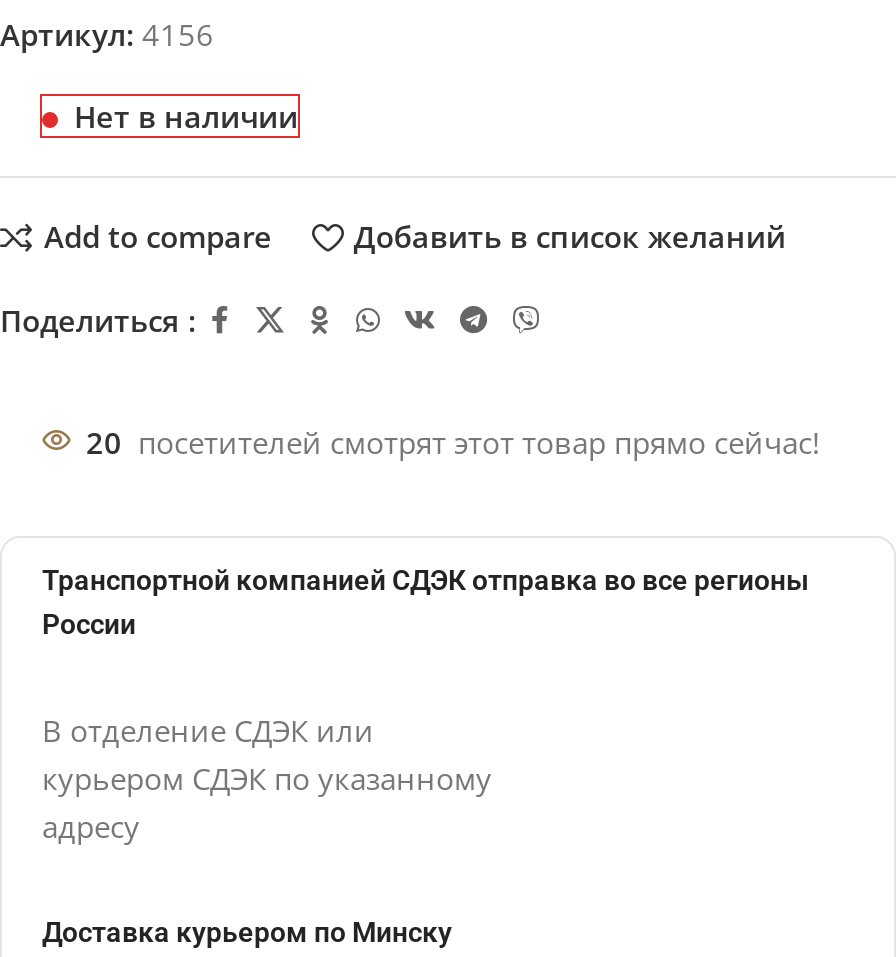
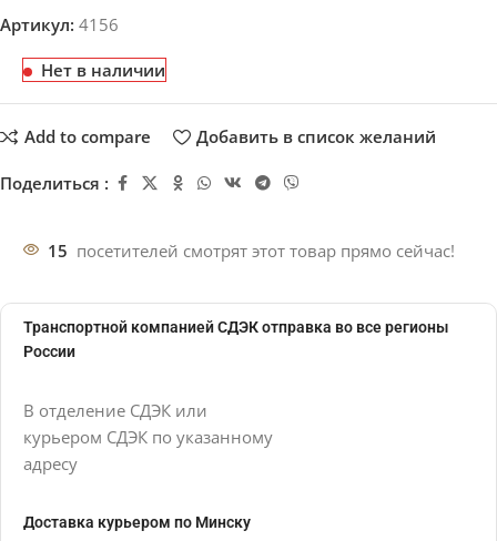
[86,422,820,462] 20 посетителей смотрят этот товар прямо сейчас! -> [48,239,455,262] 15 посетителей смотрят этот товар прямо сейчас!

